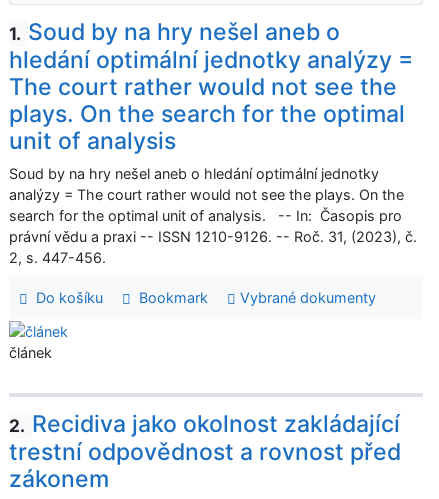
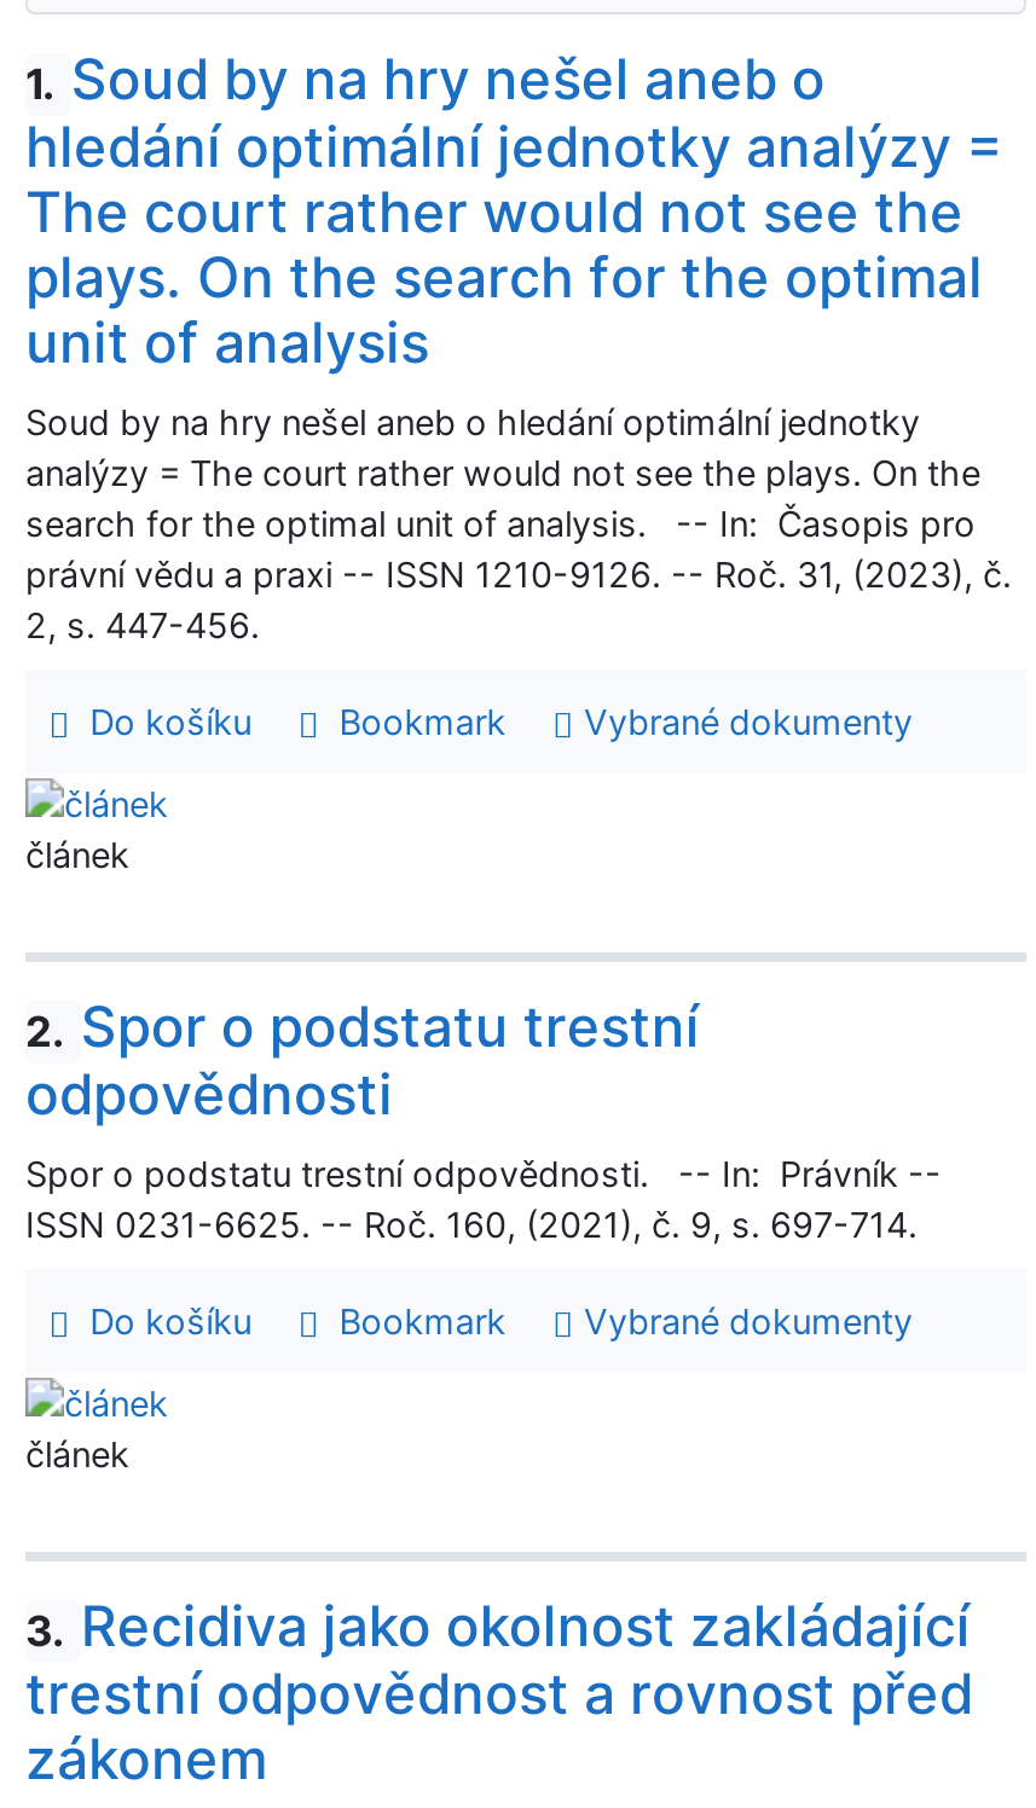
[9,410,400,438] 2. Recidiva jako okolnost zakládající -> [25,994,970,1662] 2. Spor o podstatu trestní | odpovědnosti | Spor o podstatu trestní odpovědnosti. -- In: Právník -- | ISSN 0231-6625. -- Roč. 160, (2021), č. 9, s. 697-714. | Do košíku | Bookmark | Vybrané dokumenty | článek | 3. Recidiva jako okolnost zakládající

